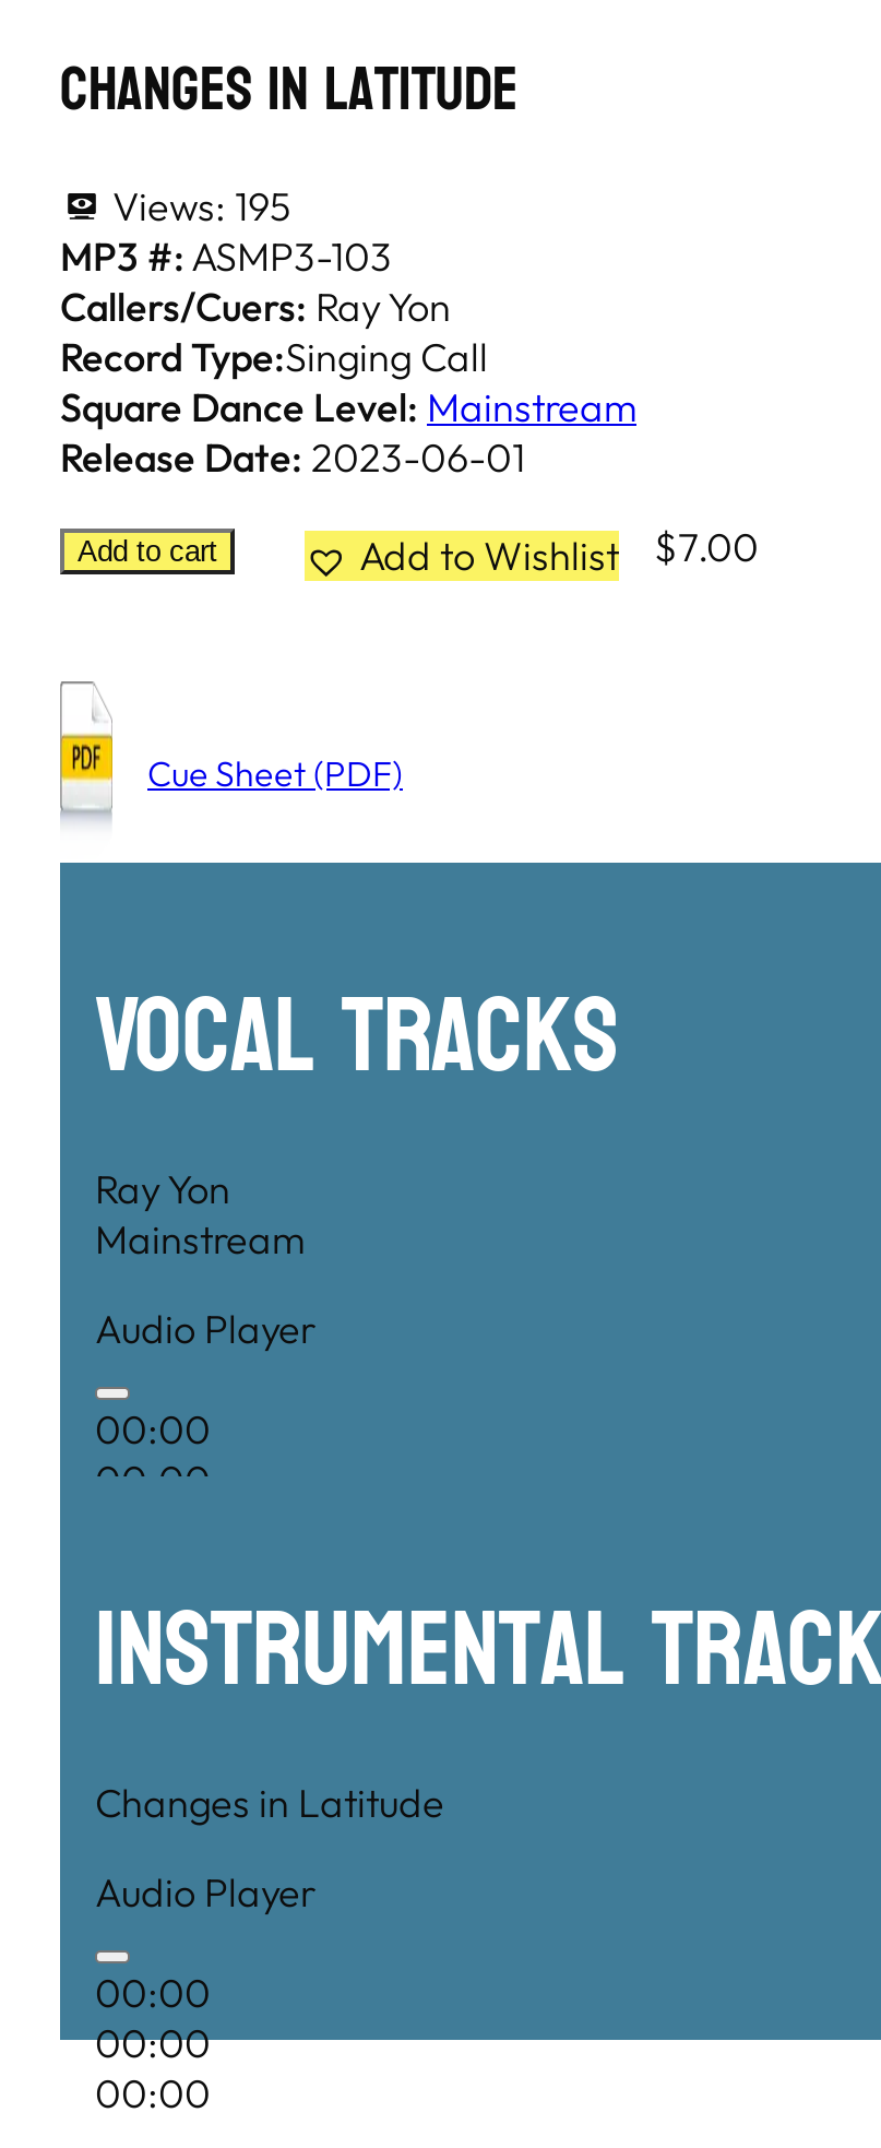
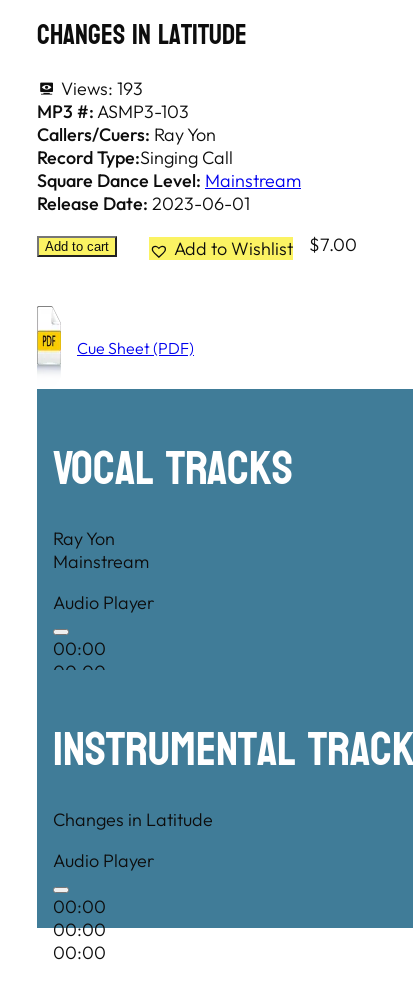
[112,180,291,230] Views: 195 -> [61,76,143,99] Views: 193

